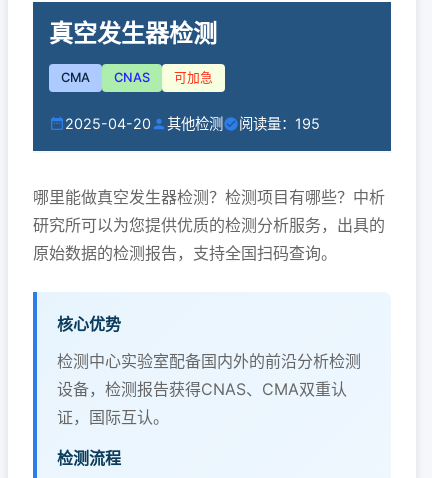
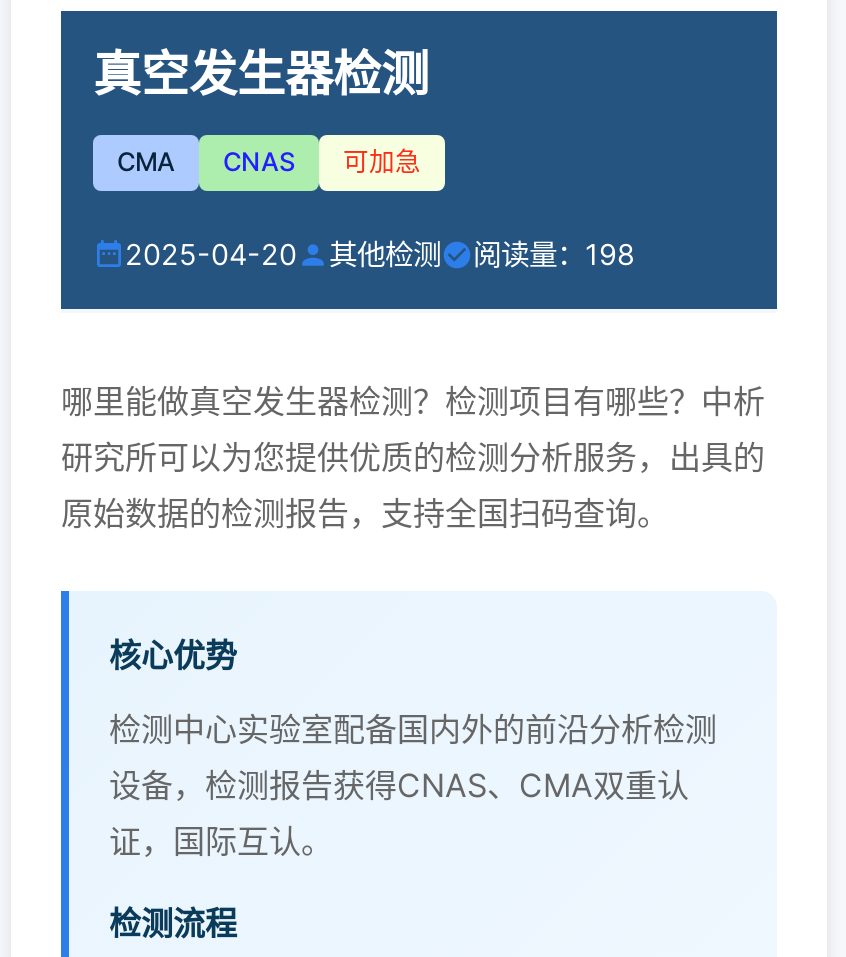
[65,115,320,132] 2025-04-20 其他检测 阅读量：195 -> [125,237,635,271] 2025-04-20 其他检测 阅读量：198

